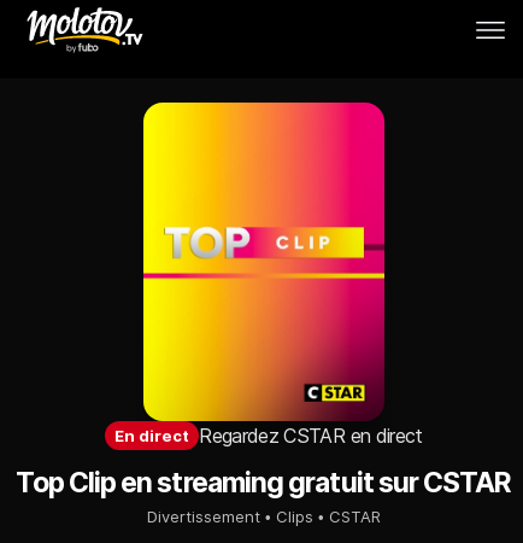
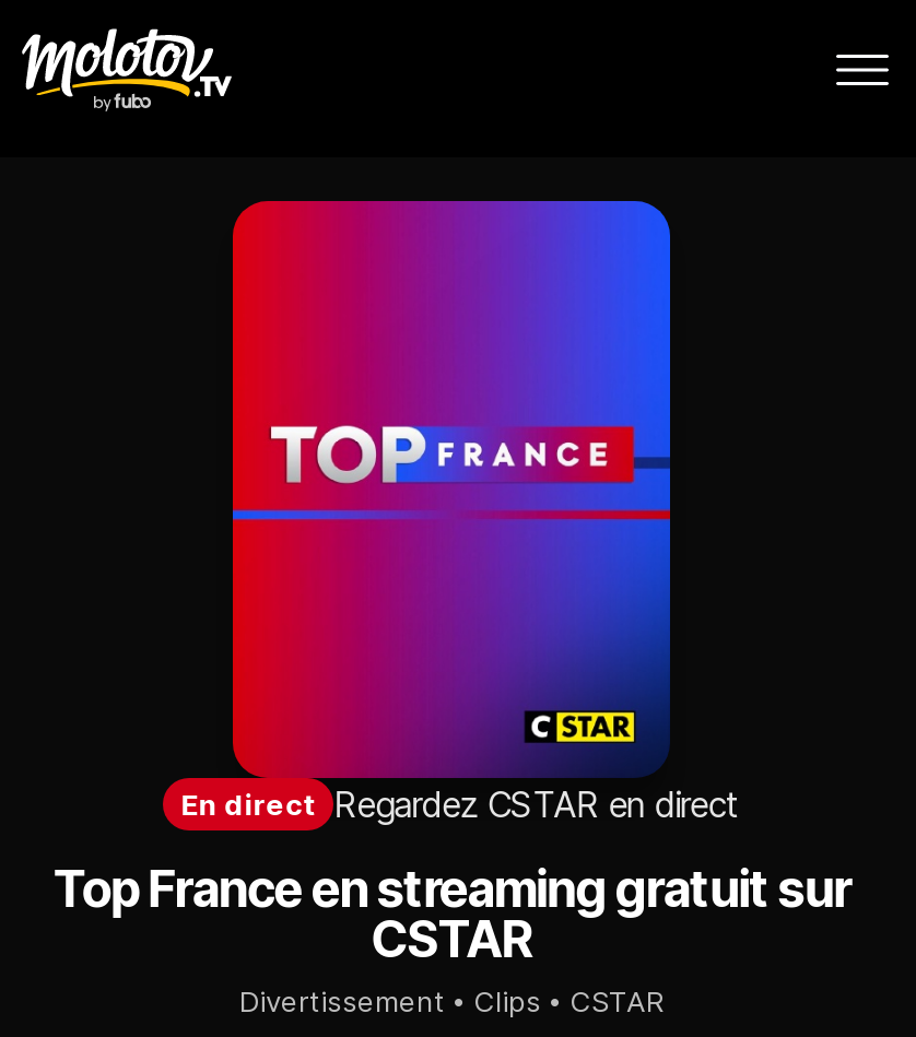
[16,101,512,499] [image] | Top Clip en streaming gratuit sur CSTAR -> [53,199,850,970] [image] | Top France en streaming gratuit sur | CSTAR

